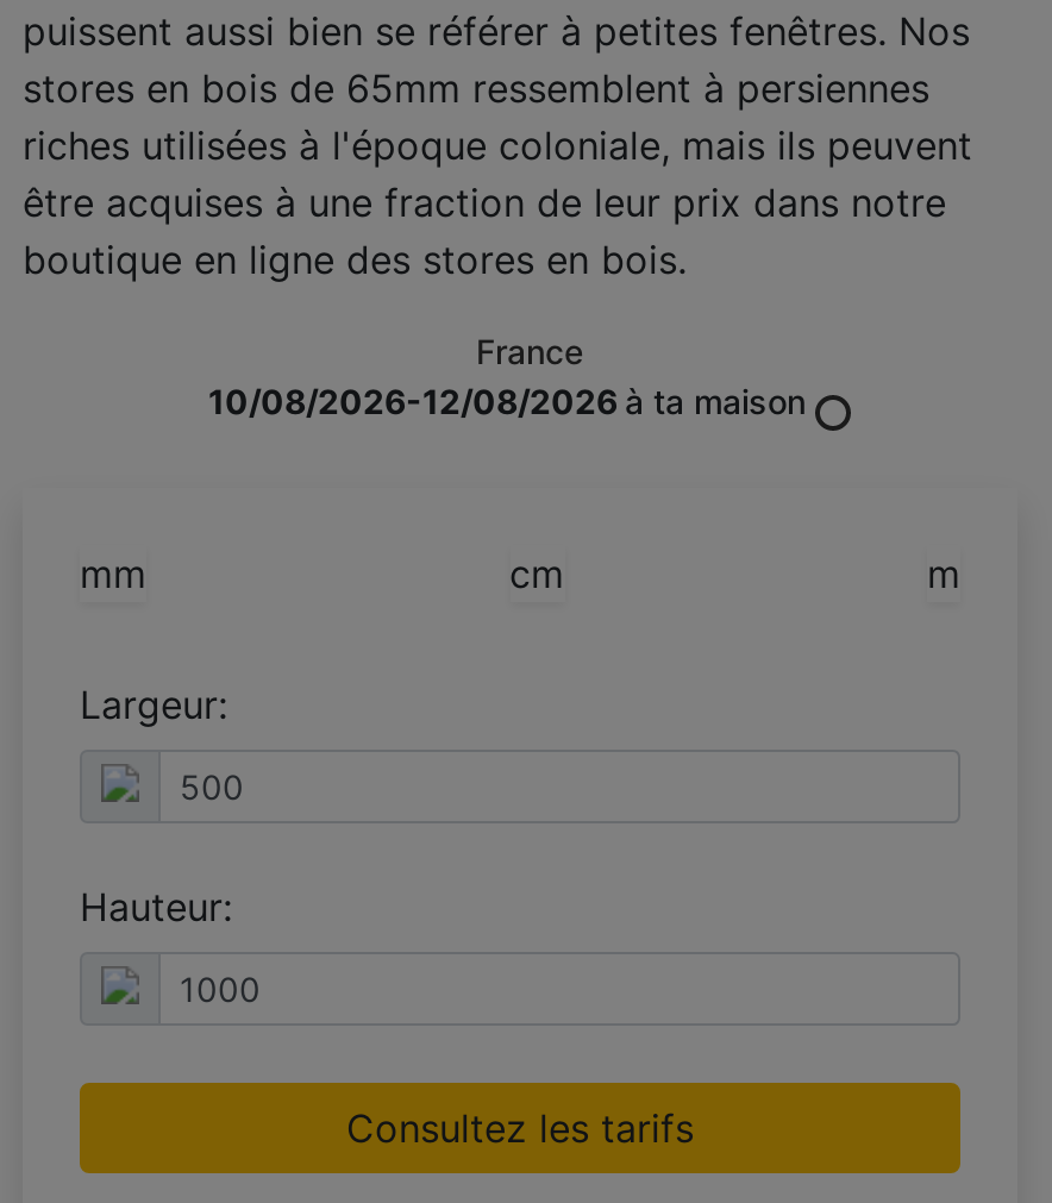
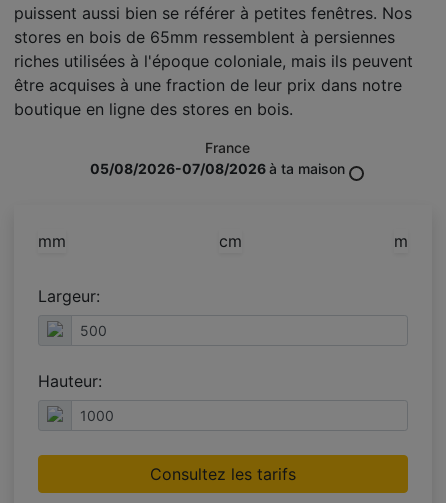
[208,380,815,420] 10/08/2026-12/08/2026 à ta maison -> [90,160,349,177] 05/08/2026-07/08/2026 à ta maison

